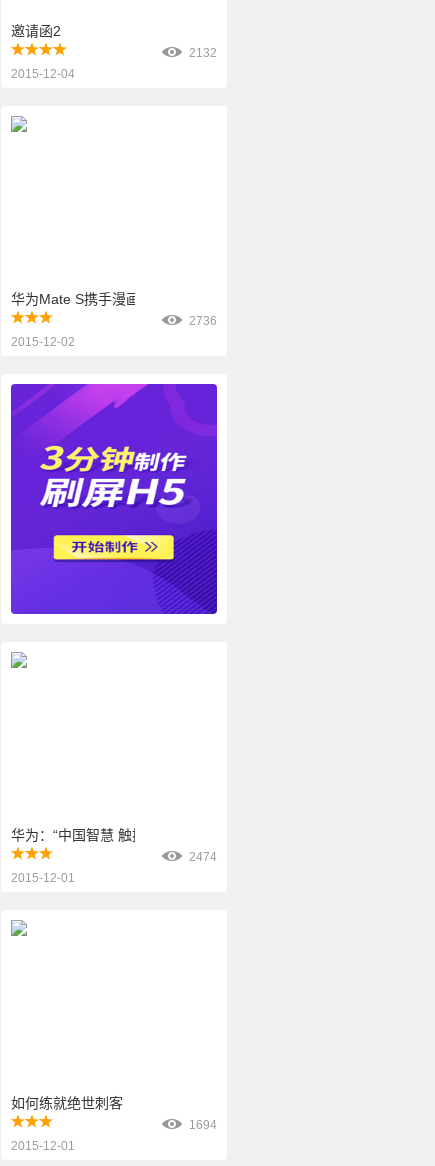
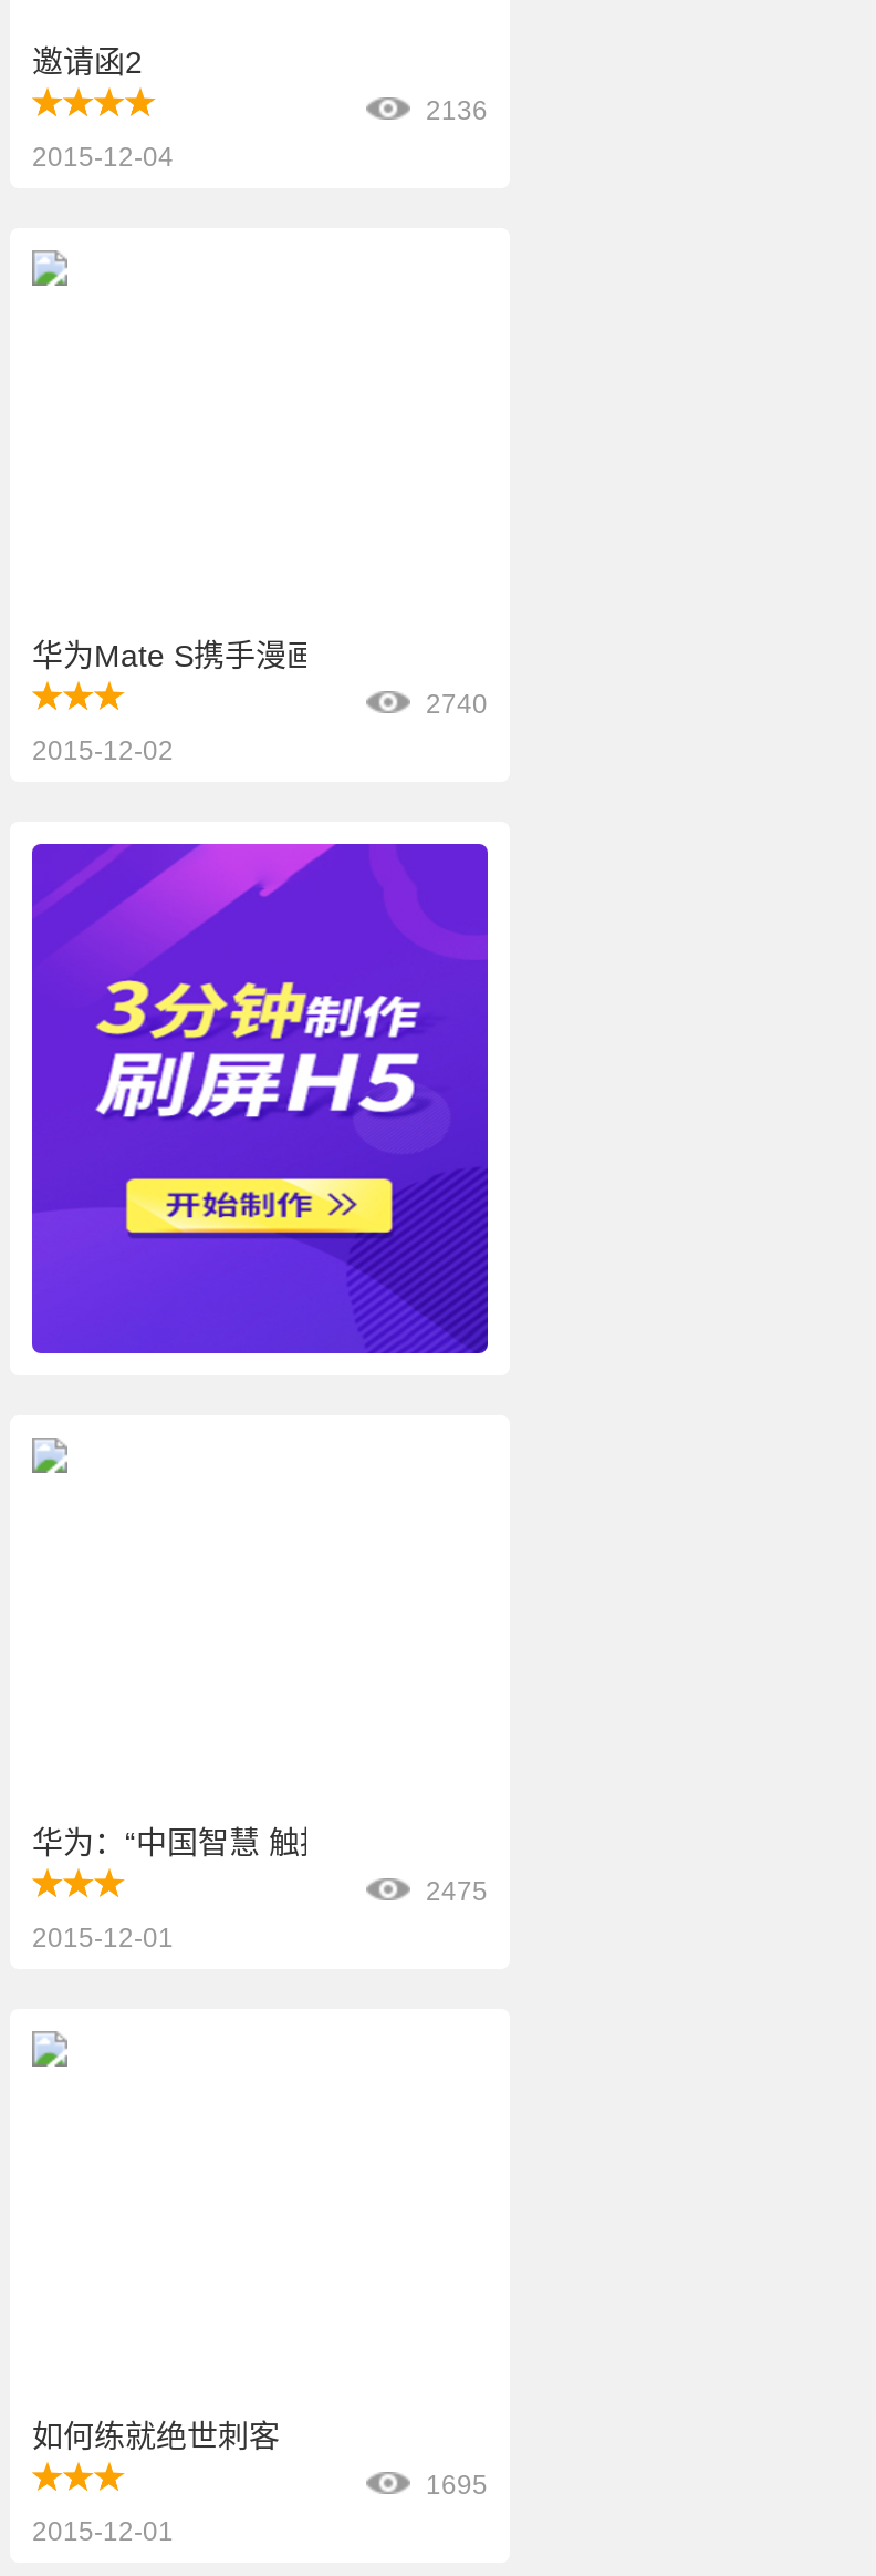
[189,46,217,60] 2132 -> [426,96,488,127] 2136
[189,314,217,328] 2736 -> [426,689,488,720] 2740
[189,850,217,864] 2474 -> [426,1876,488,1907] 2475
[189,1118,217,1132] 1694 -> [426,2469,488,2500] 1695

